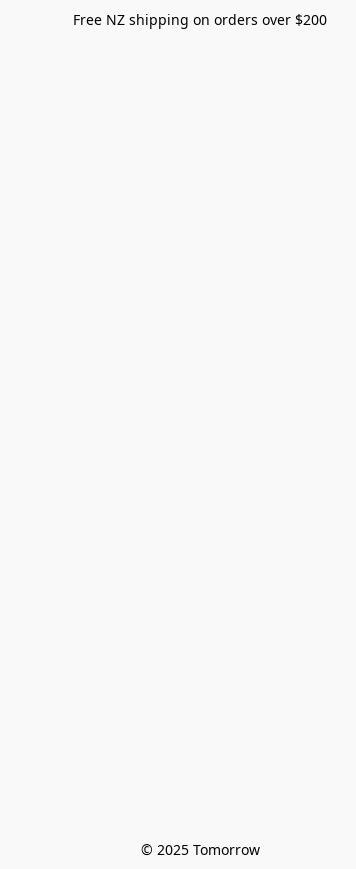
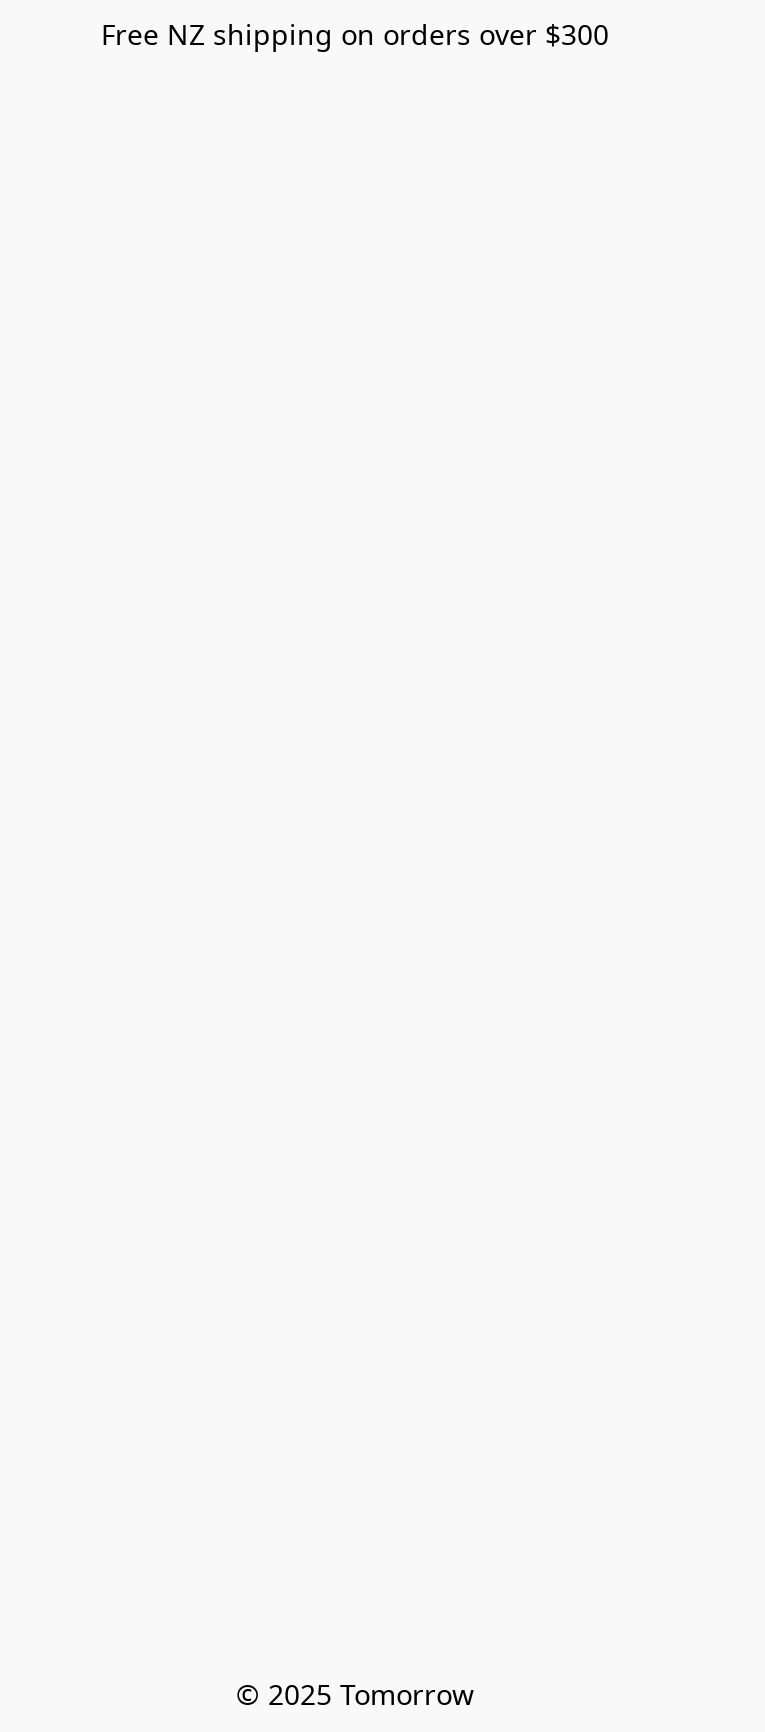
[73,10,327,29] Free NZ shipping on orders over $200 -> [101,15,609,53] Free NZ shipping on orders over $300

